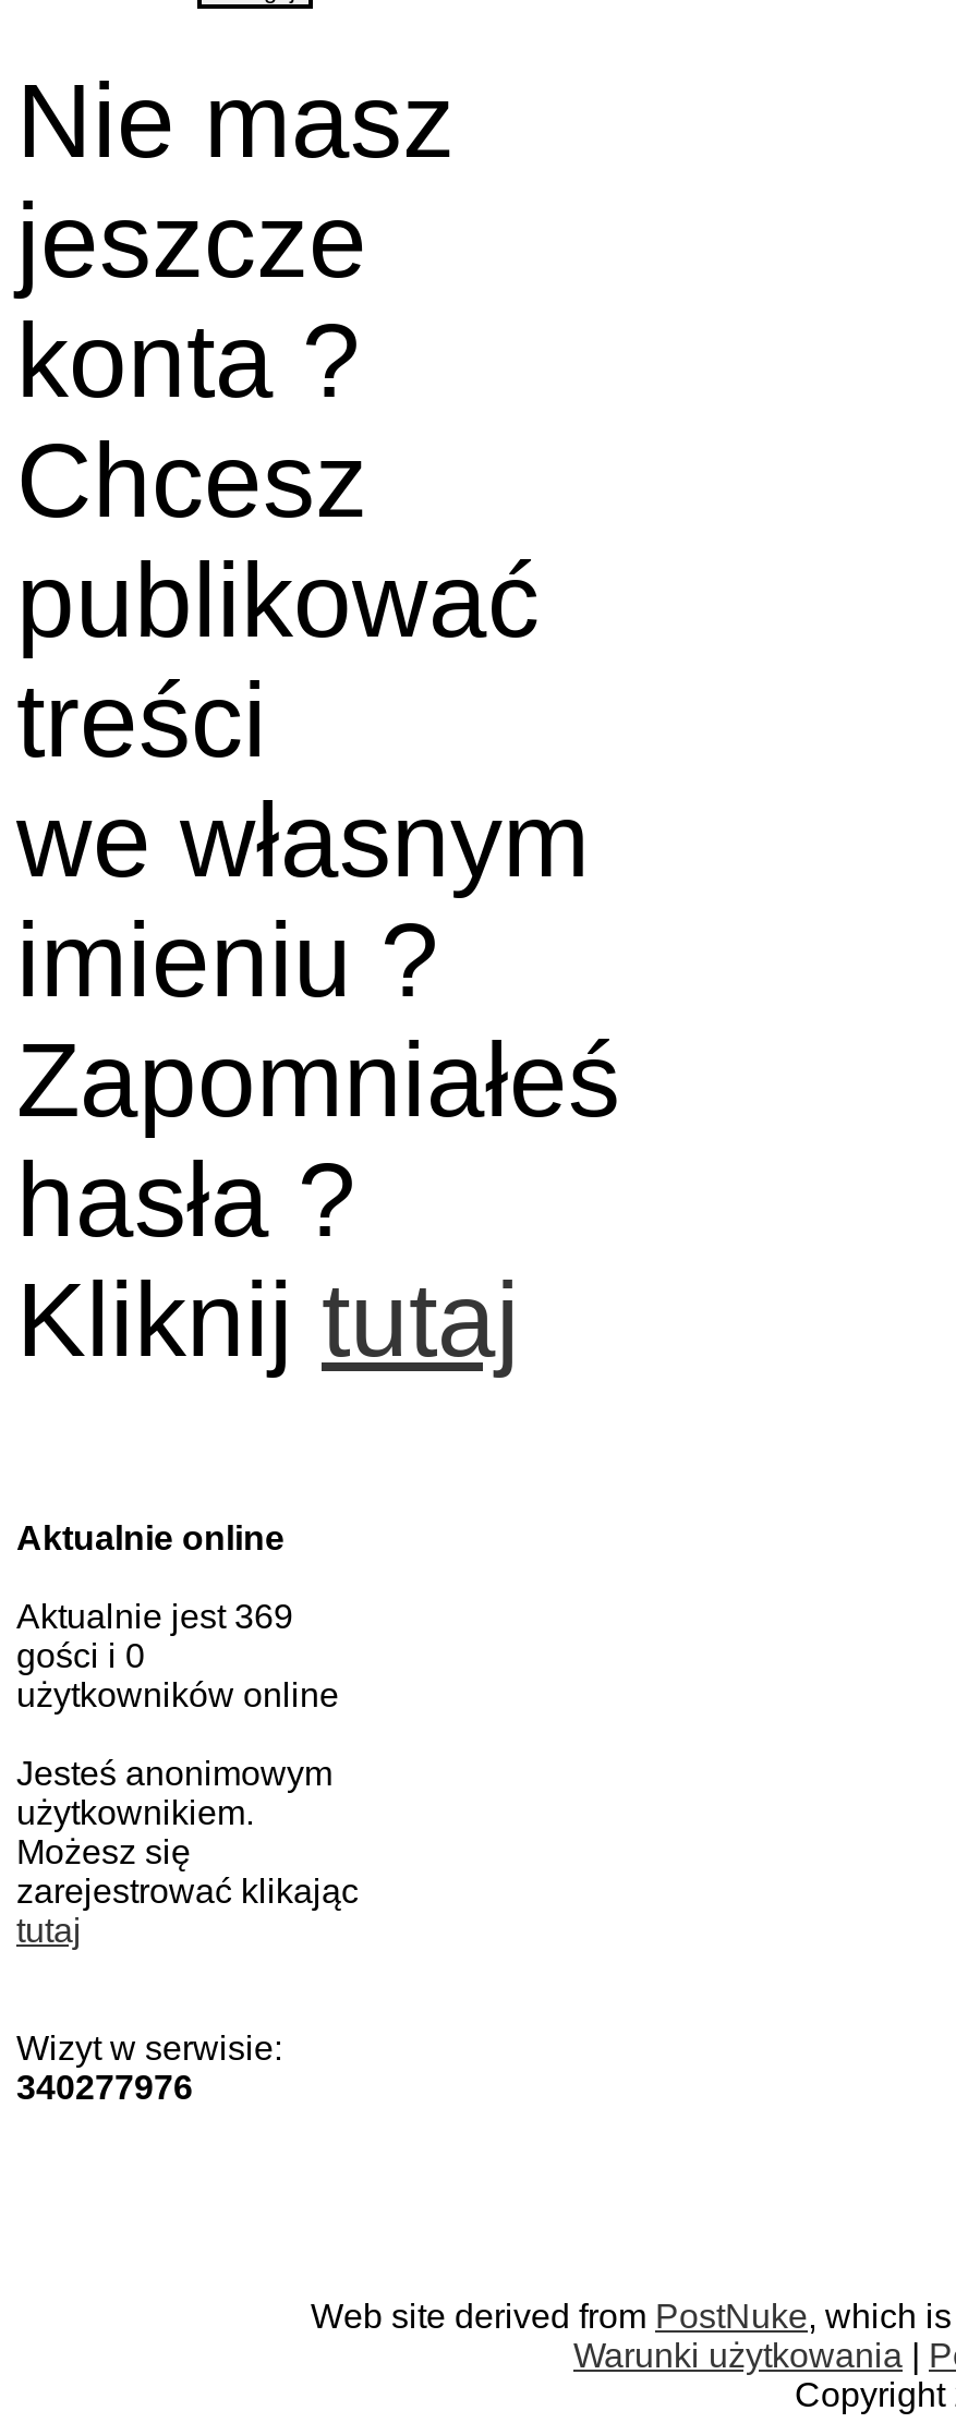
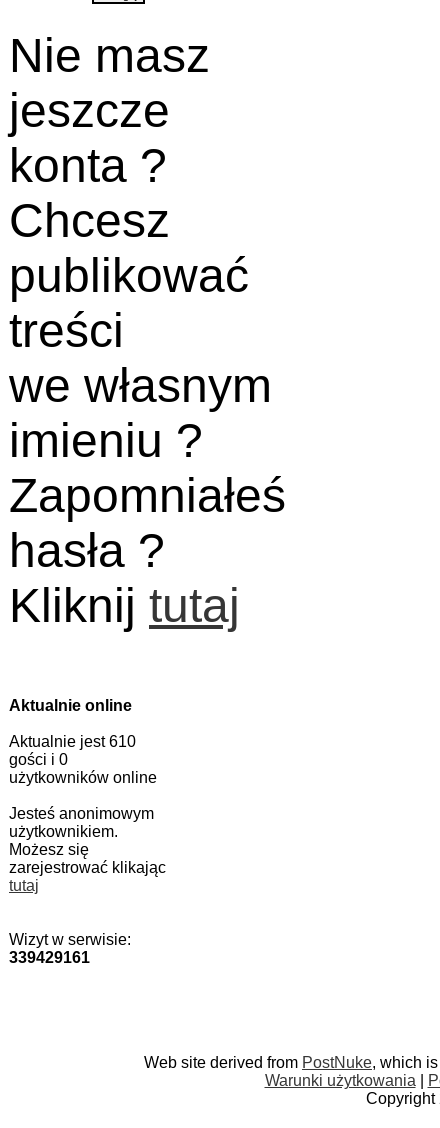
[16,1598,293,1635] Aktualnie jest 369 -> [9,733,136,750] Aktualnie jest 610
[16,2069,193,2106] 340277976 -> [9,949,90,966] 339429161

